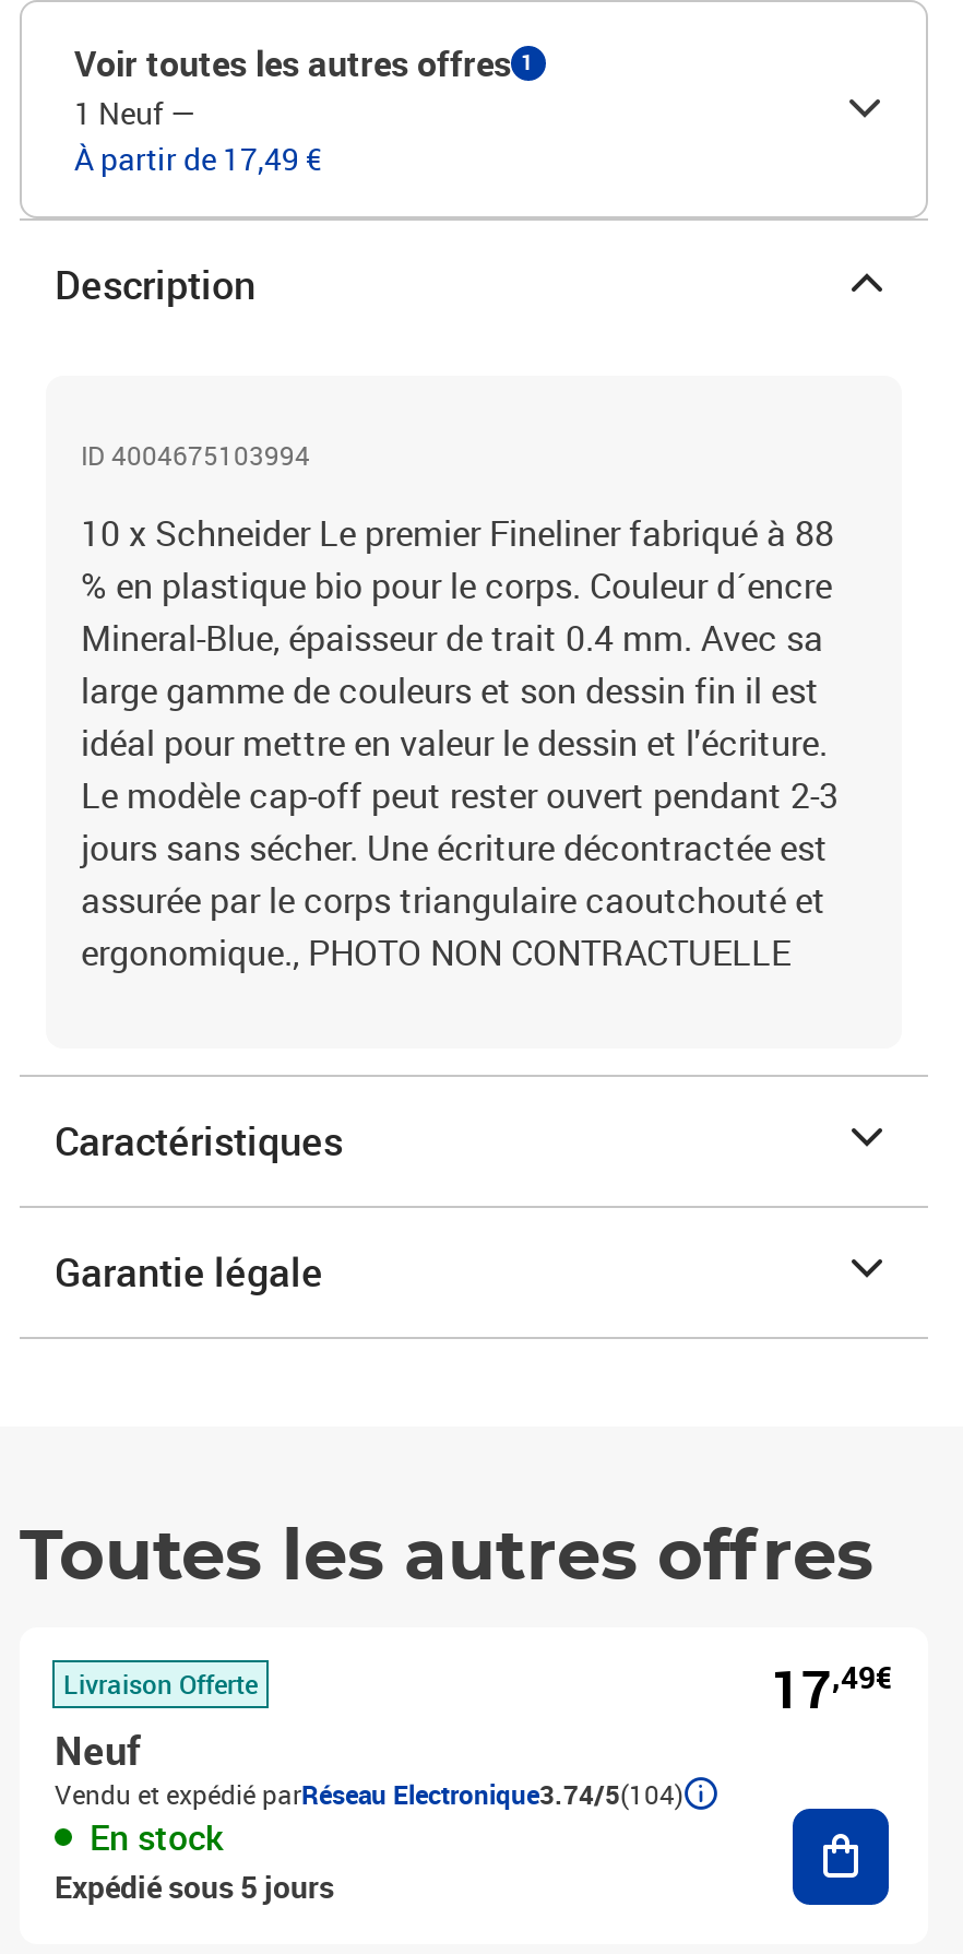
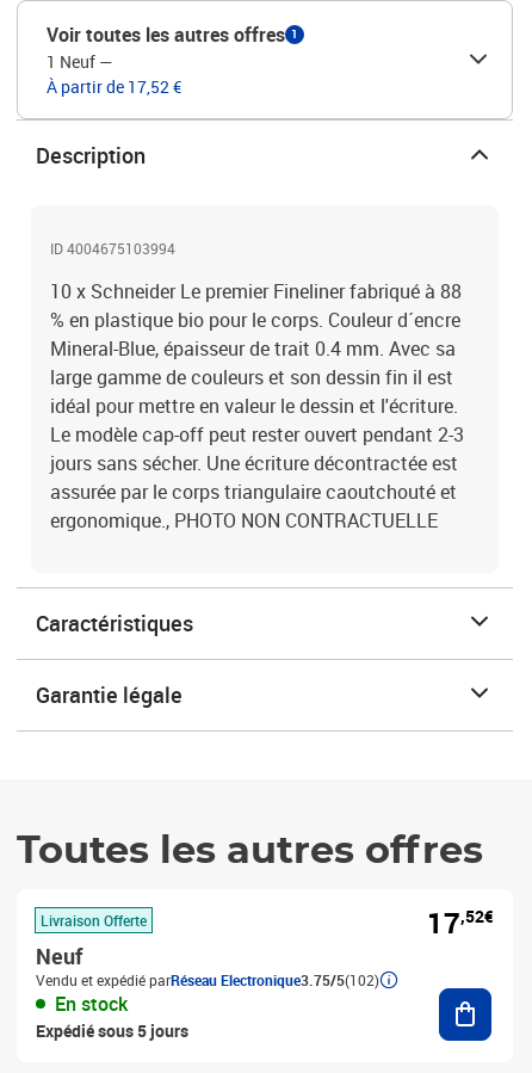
[74,138,321,179] À partir de 17,49 € -> [47,75,181,98] À partir de 17,52 €
[771,1654,893,1724] 17,49€ -> [427,904,494,942] 17,52€
[55,1776,683,1811] Vendu et expédié parRéseau Electronique3.74/5(104) -> [36,970,379,989] Vendu et expédié parRéseau Electronique3.75/5(102)

